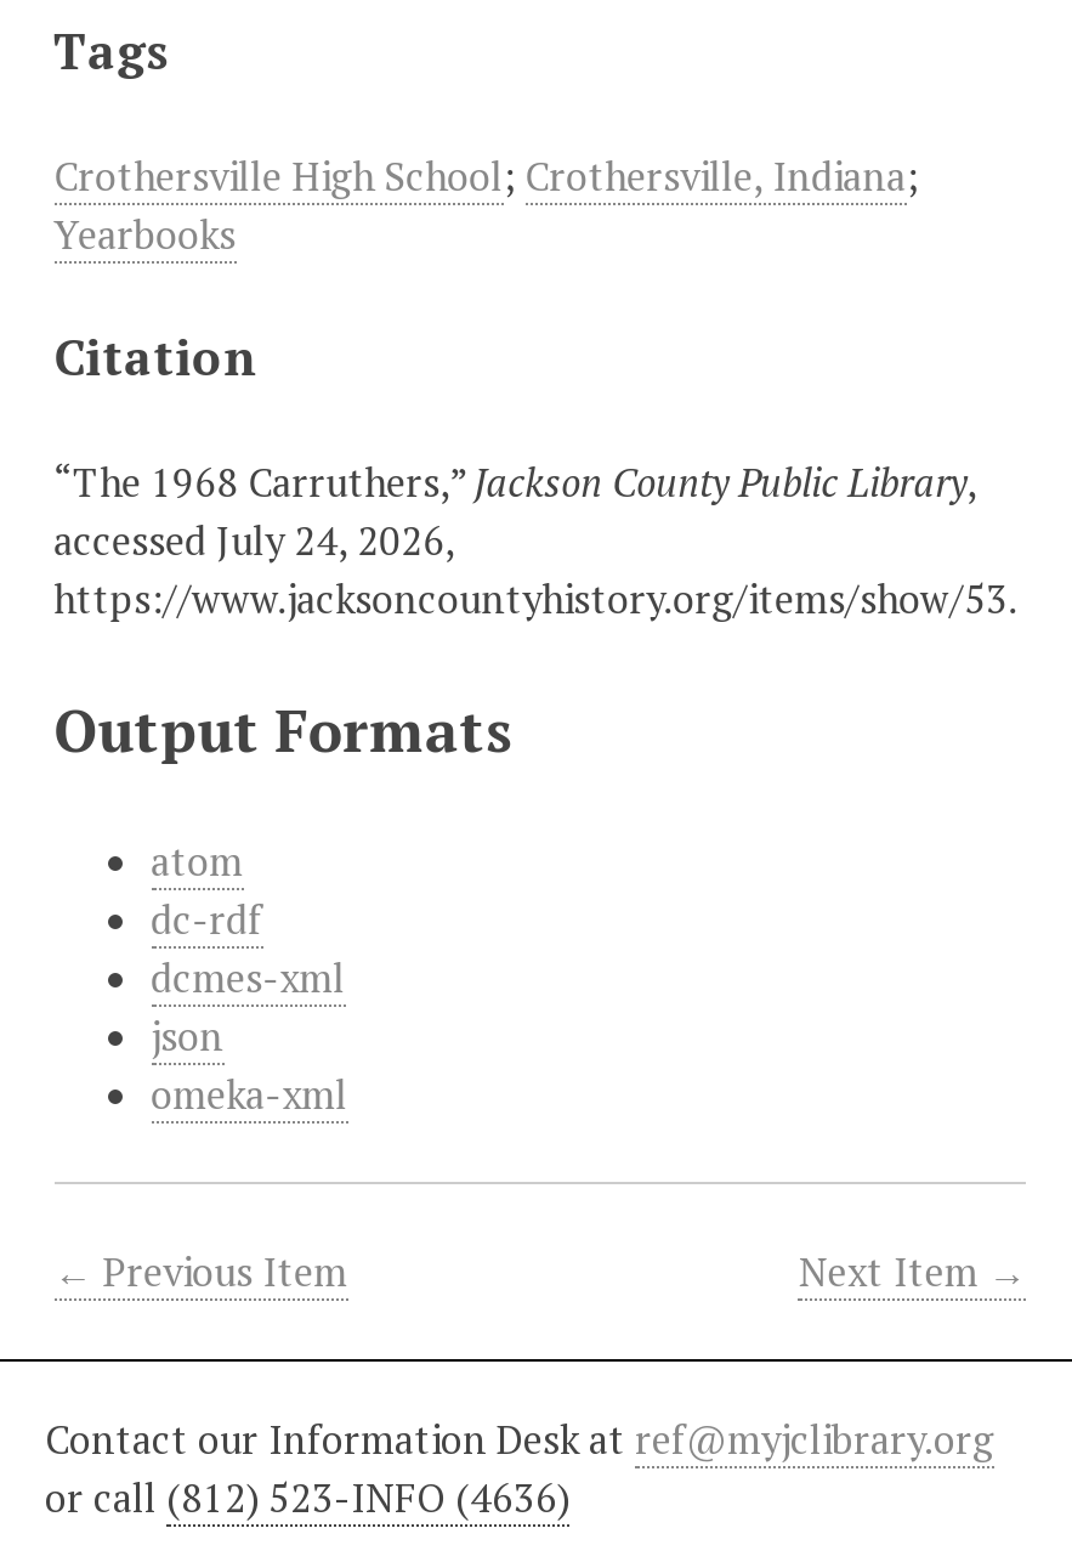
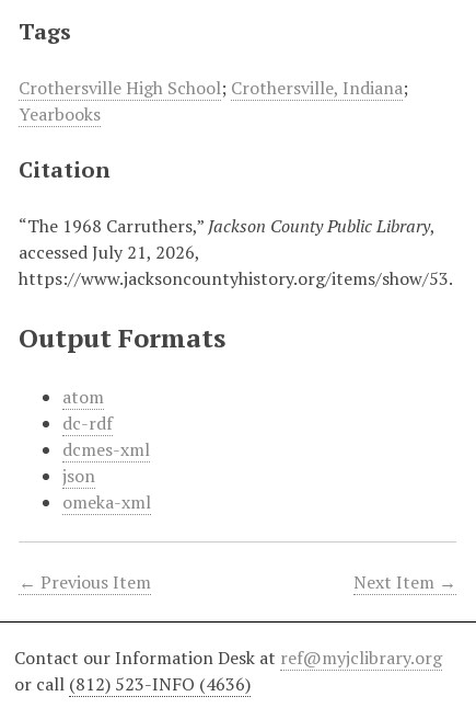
[54,514,454,567] accessed July 24, 2026, -> [18,240,199,264] accessed July 21, 2026,

